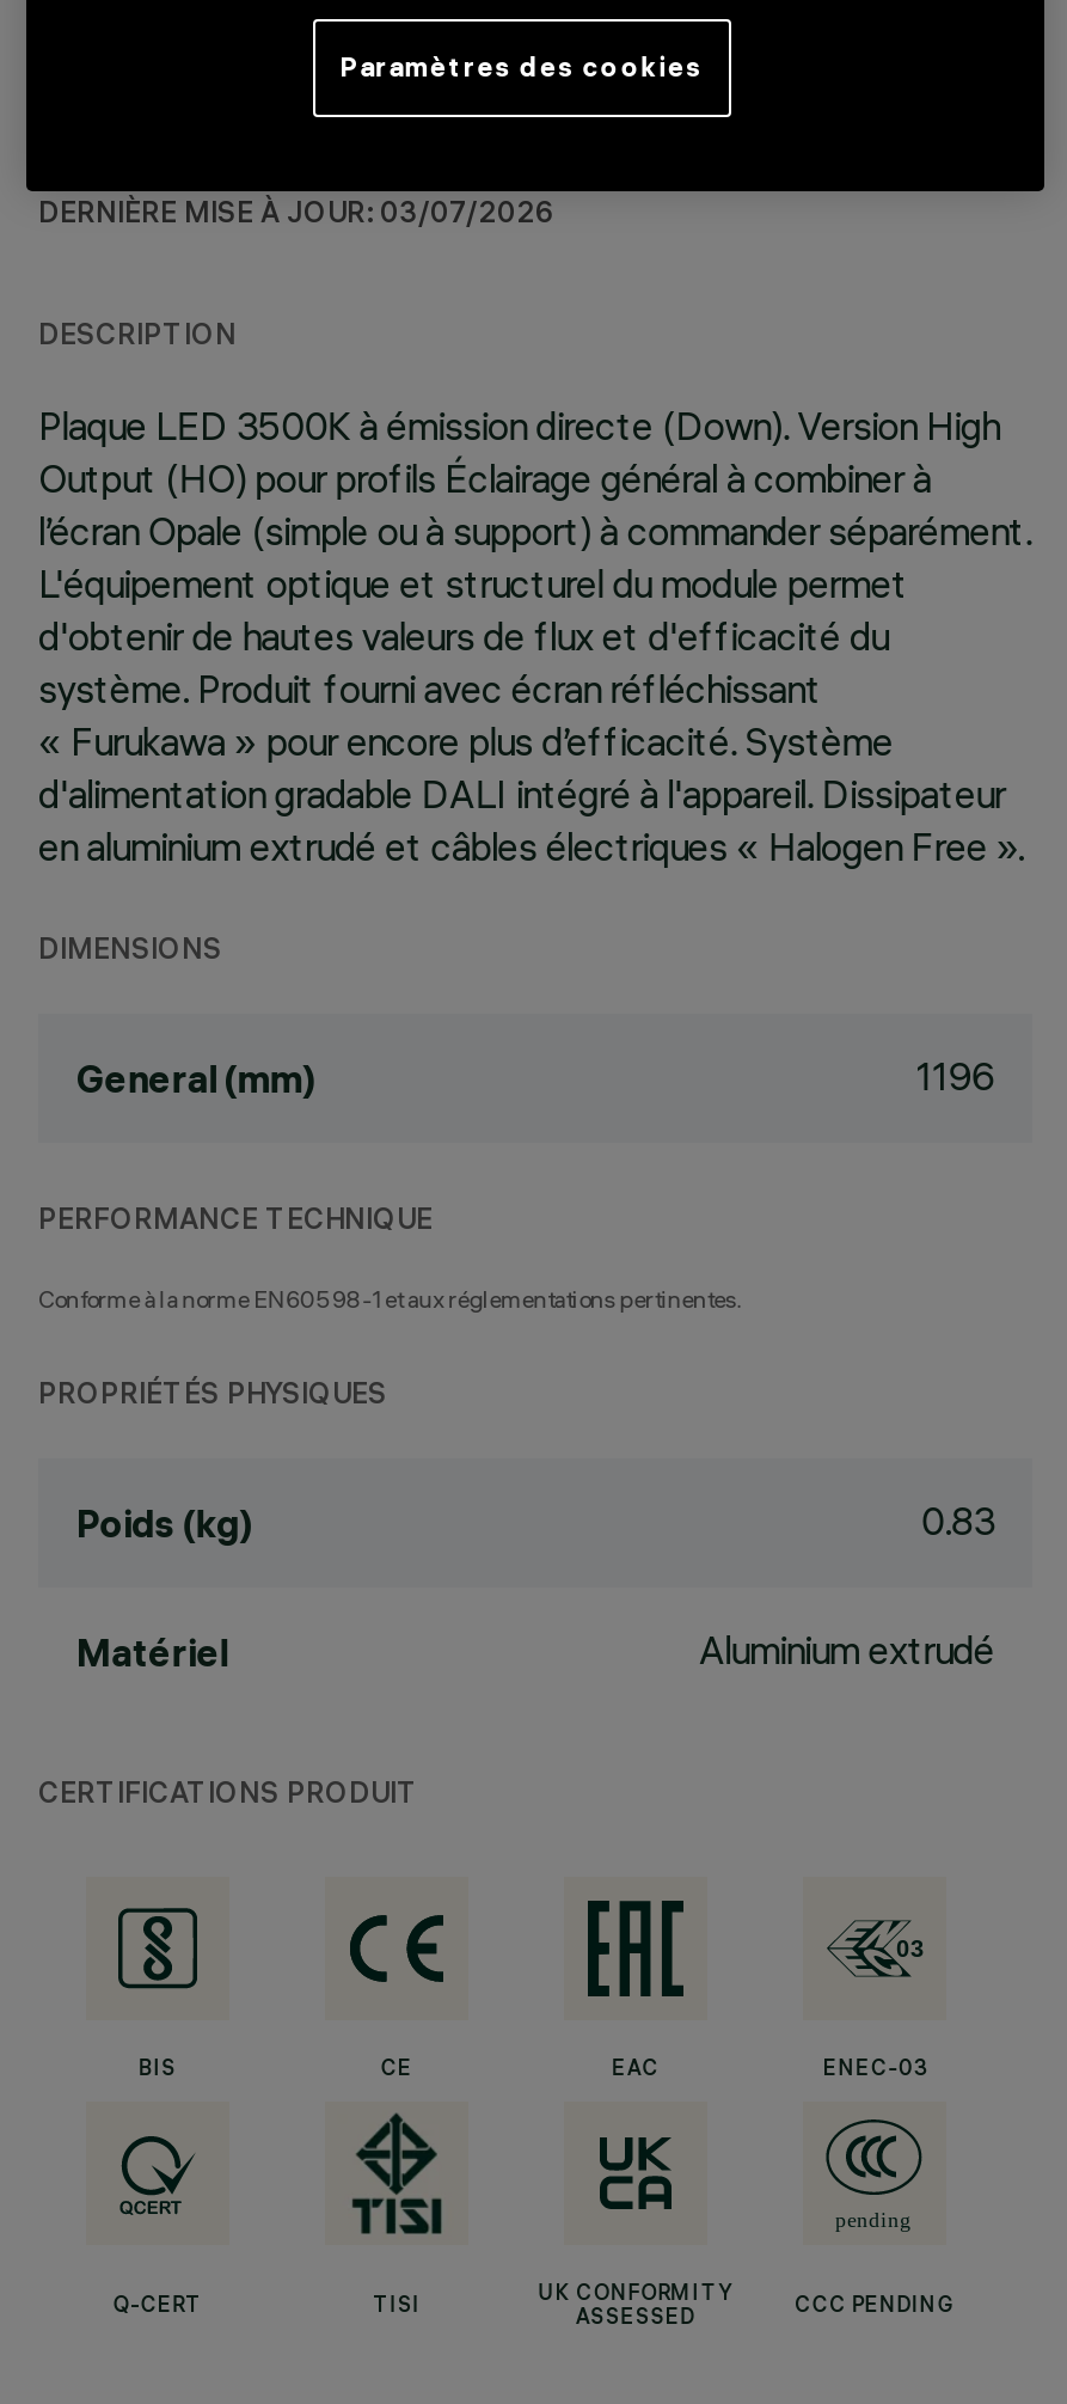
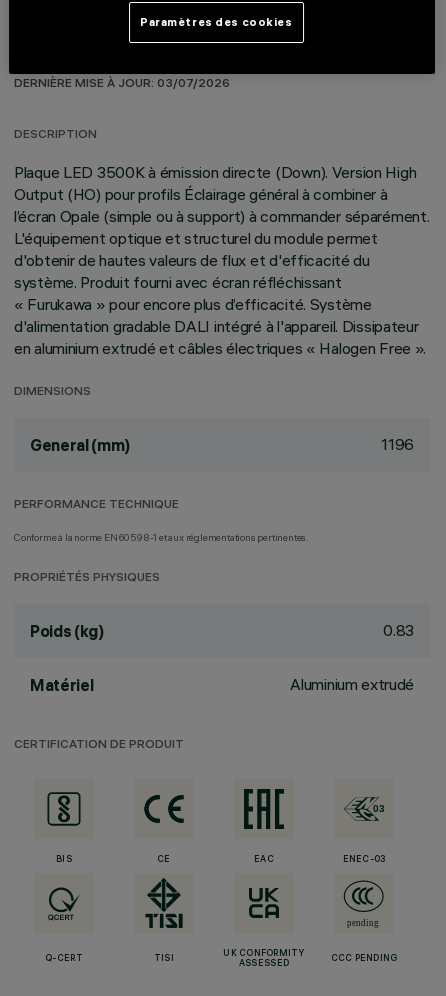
[38,1781,418,1812] CERTIFICATIONS PRODUIT -> [14,739,184,752] CERTIFICATION DE PRODUIT

